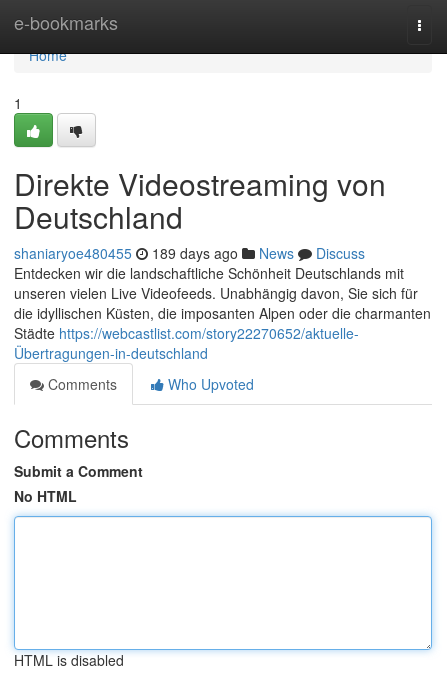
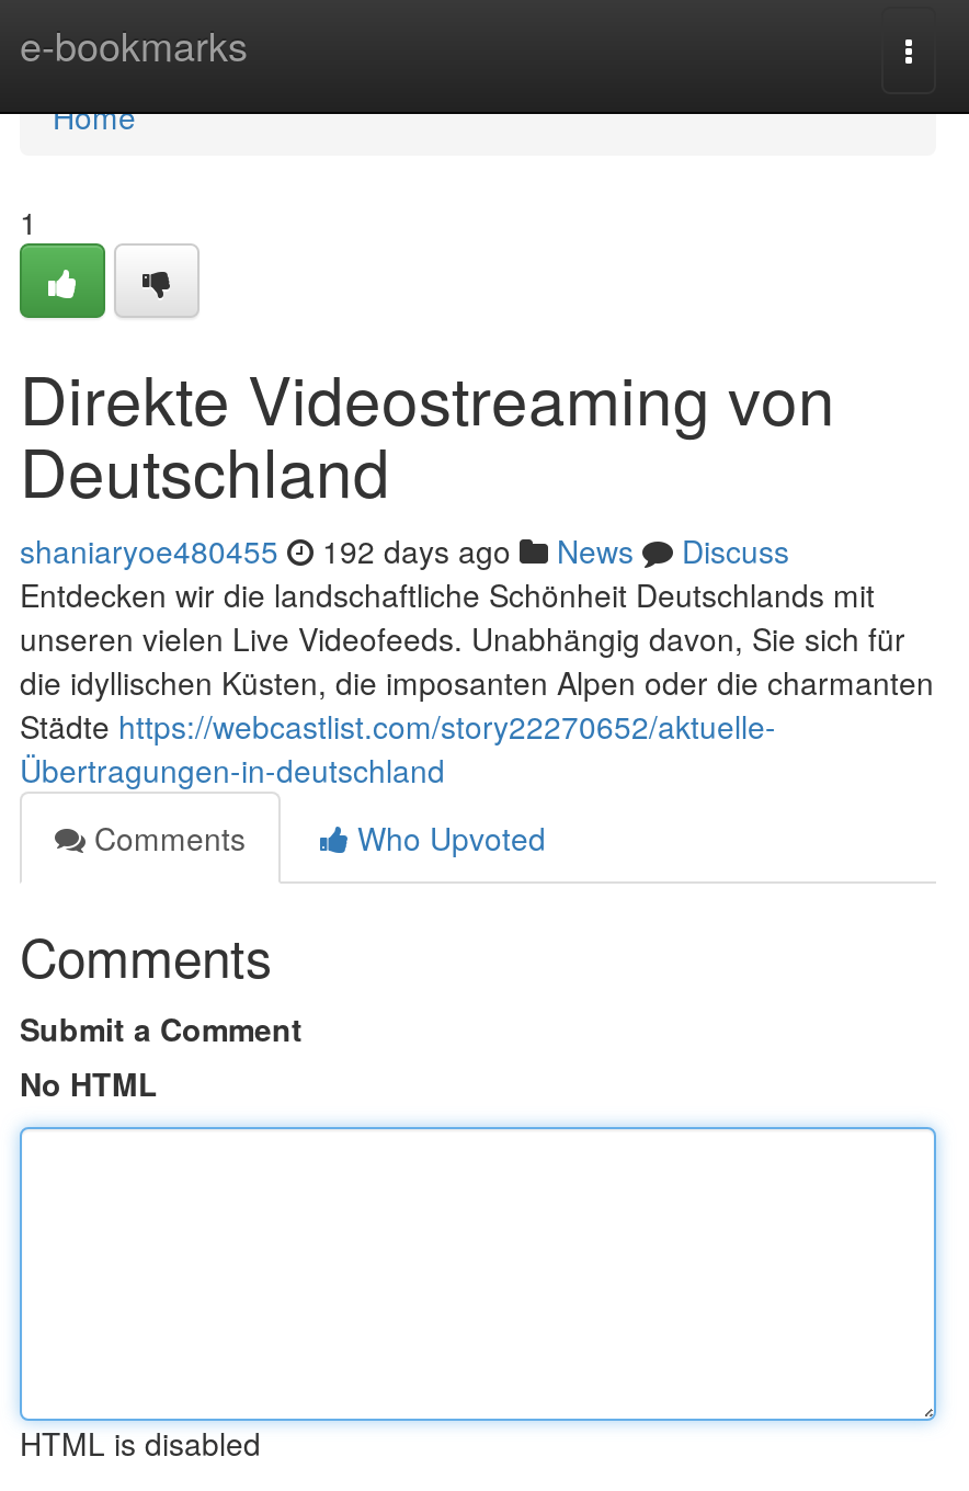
[14,243,365,263] shaniaryoe480455 189 days ago News Discuss -> [20,528,789,572] shaniaryoe480455 192 days ago News Discuss

